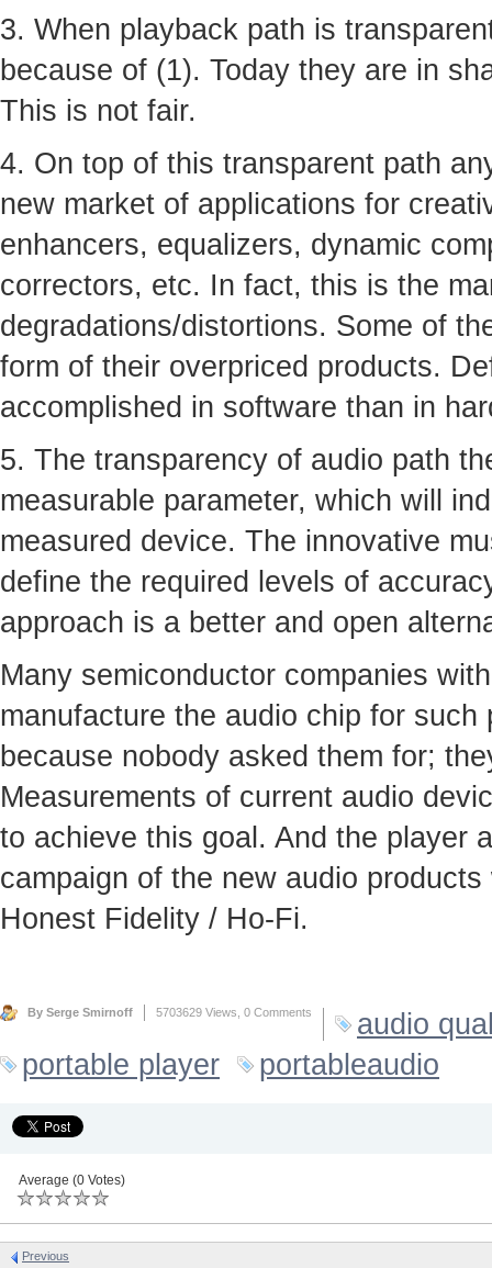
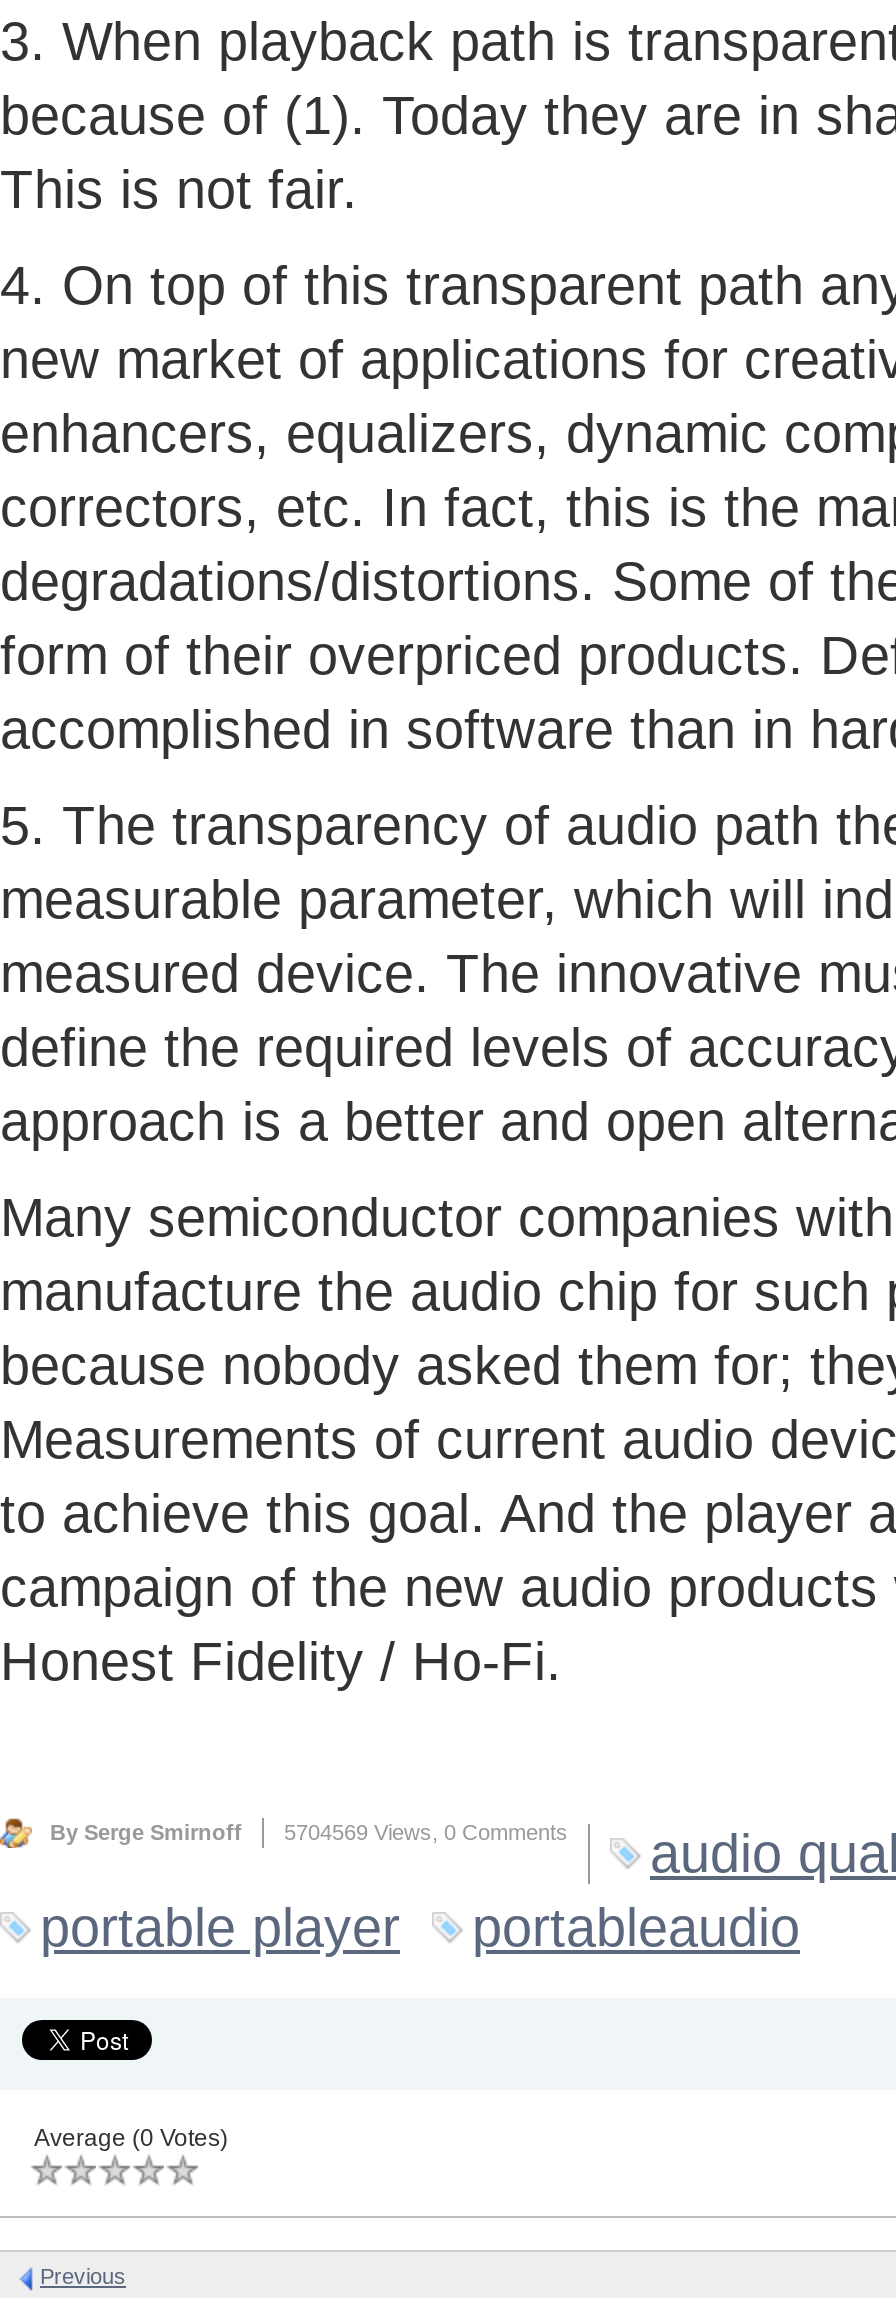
[156,1005,312,1018] 5703629 Views, 0 Comments -> [284,1819,568,1843] 5704569 Views, 0 Comments

